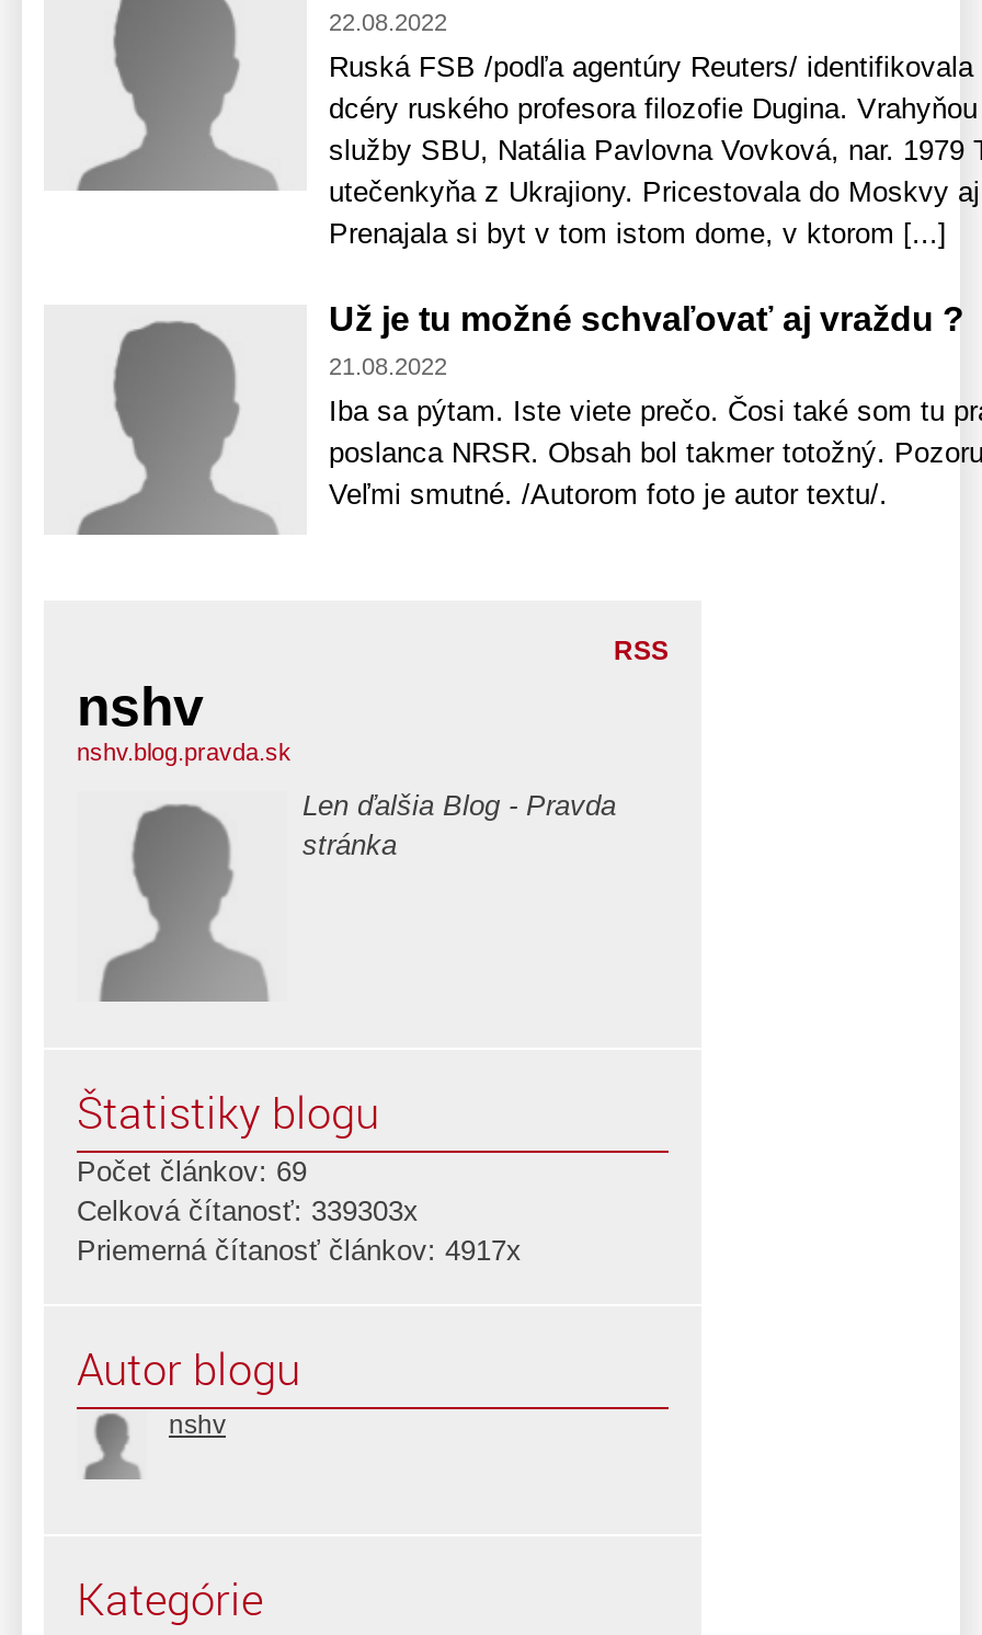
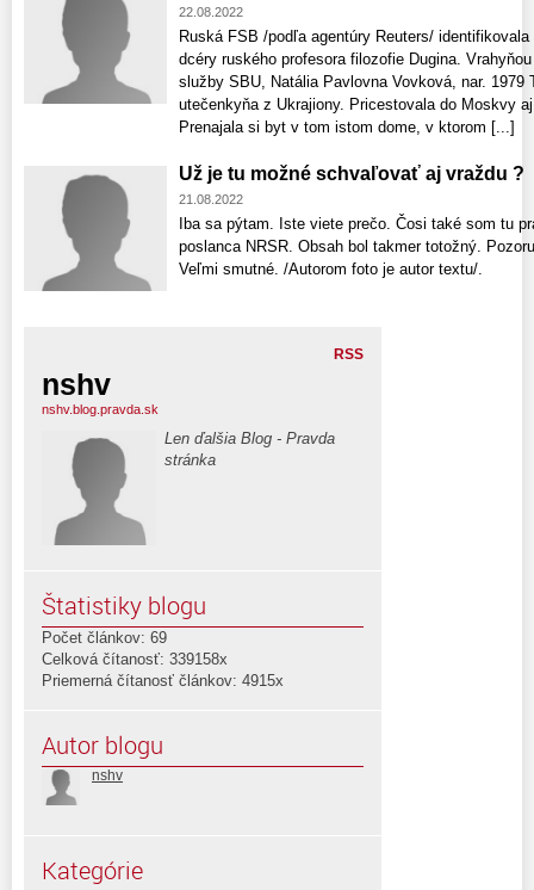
[77,1195,419,1228] Celková čítanosť: 339303x -> [42,650,228,668] Celková čítanosť: 339158x
[77,1234,522,1267] Priemerná čítanosť článkov: 4917x -> [42,672,284,690] Priemerná čítanosť článkov: 4915x

